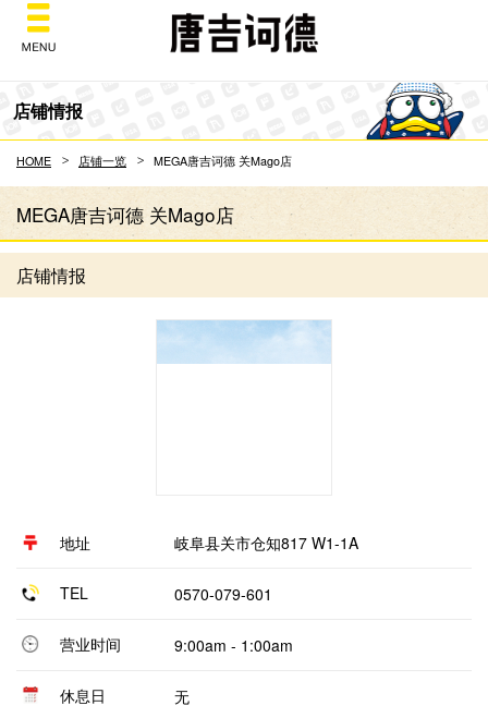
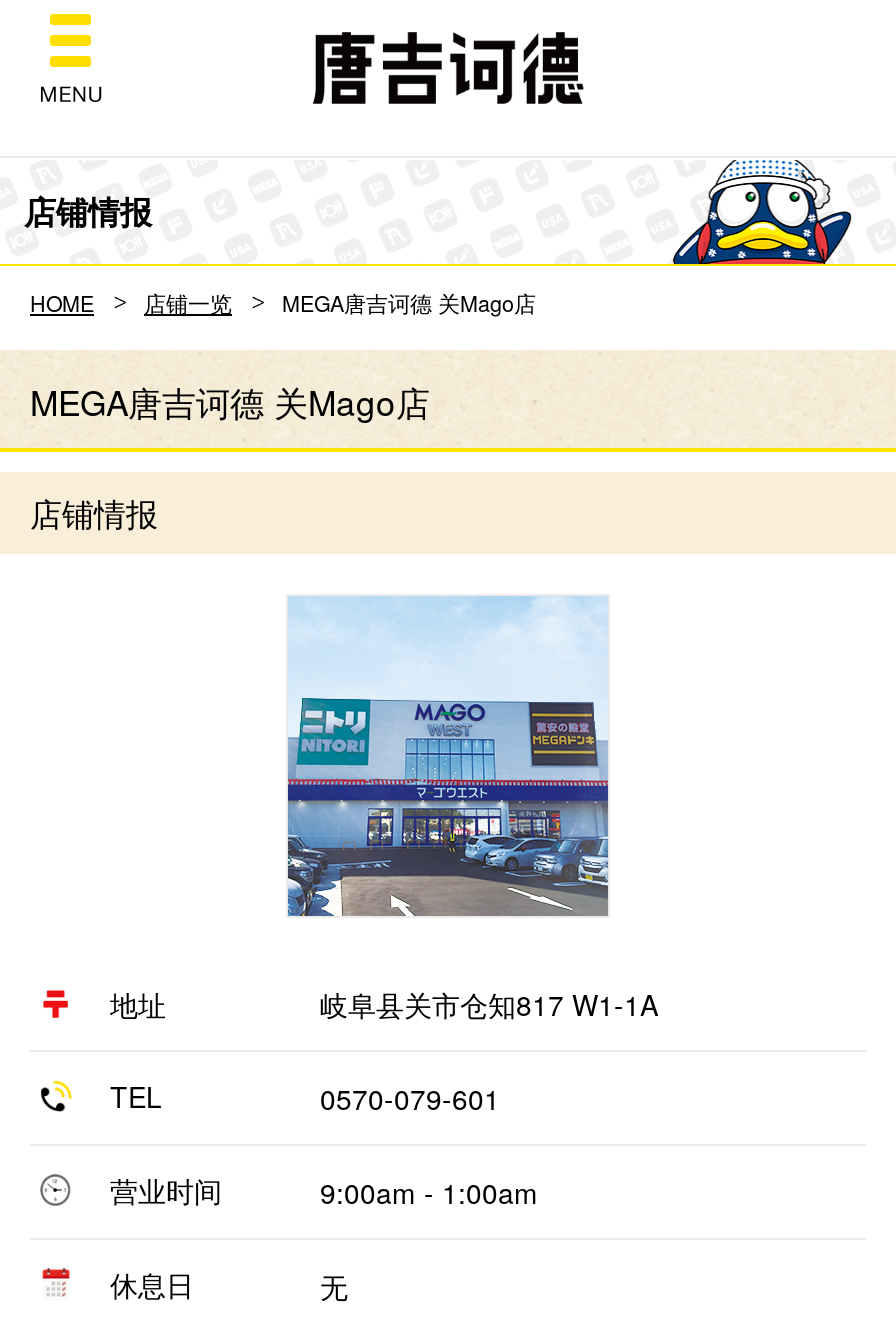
none -> [286,678,610,918] [image]

